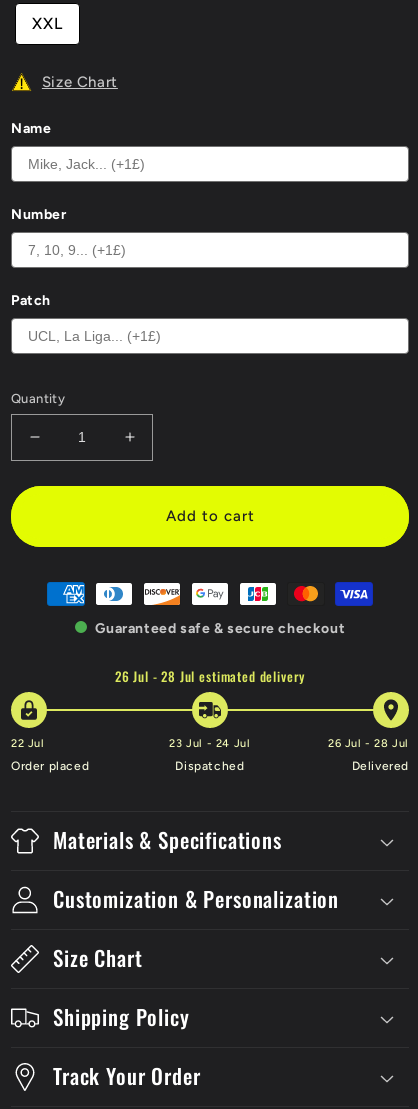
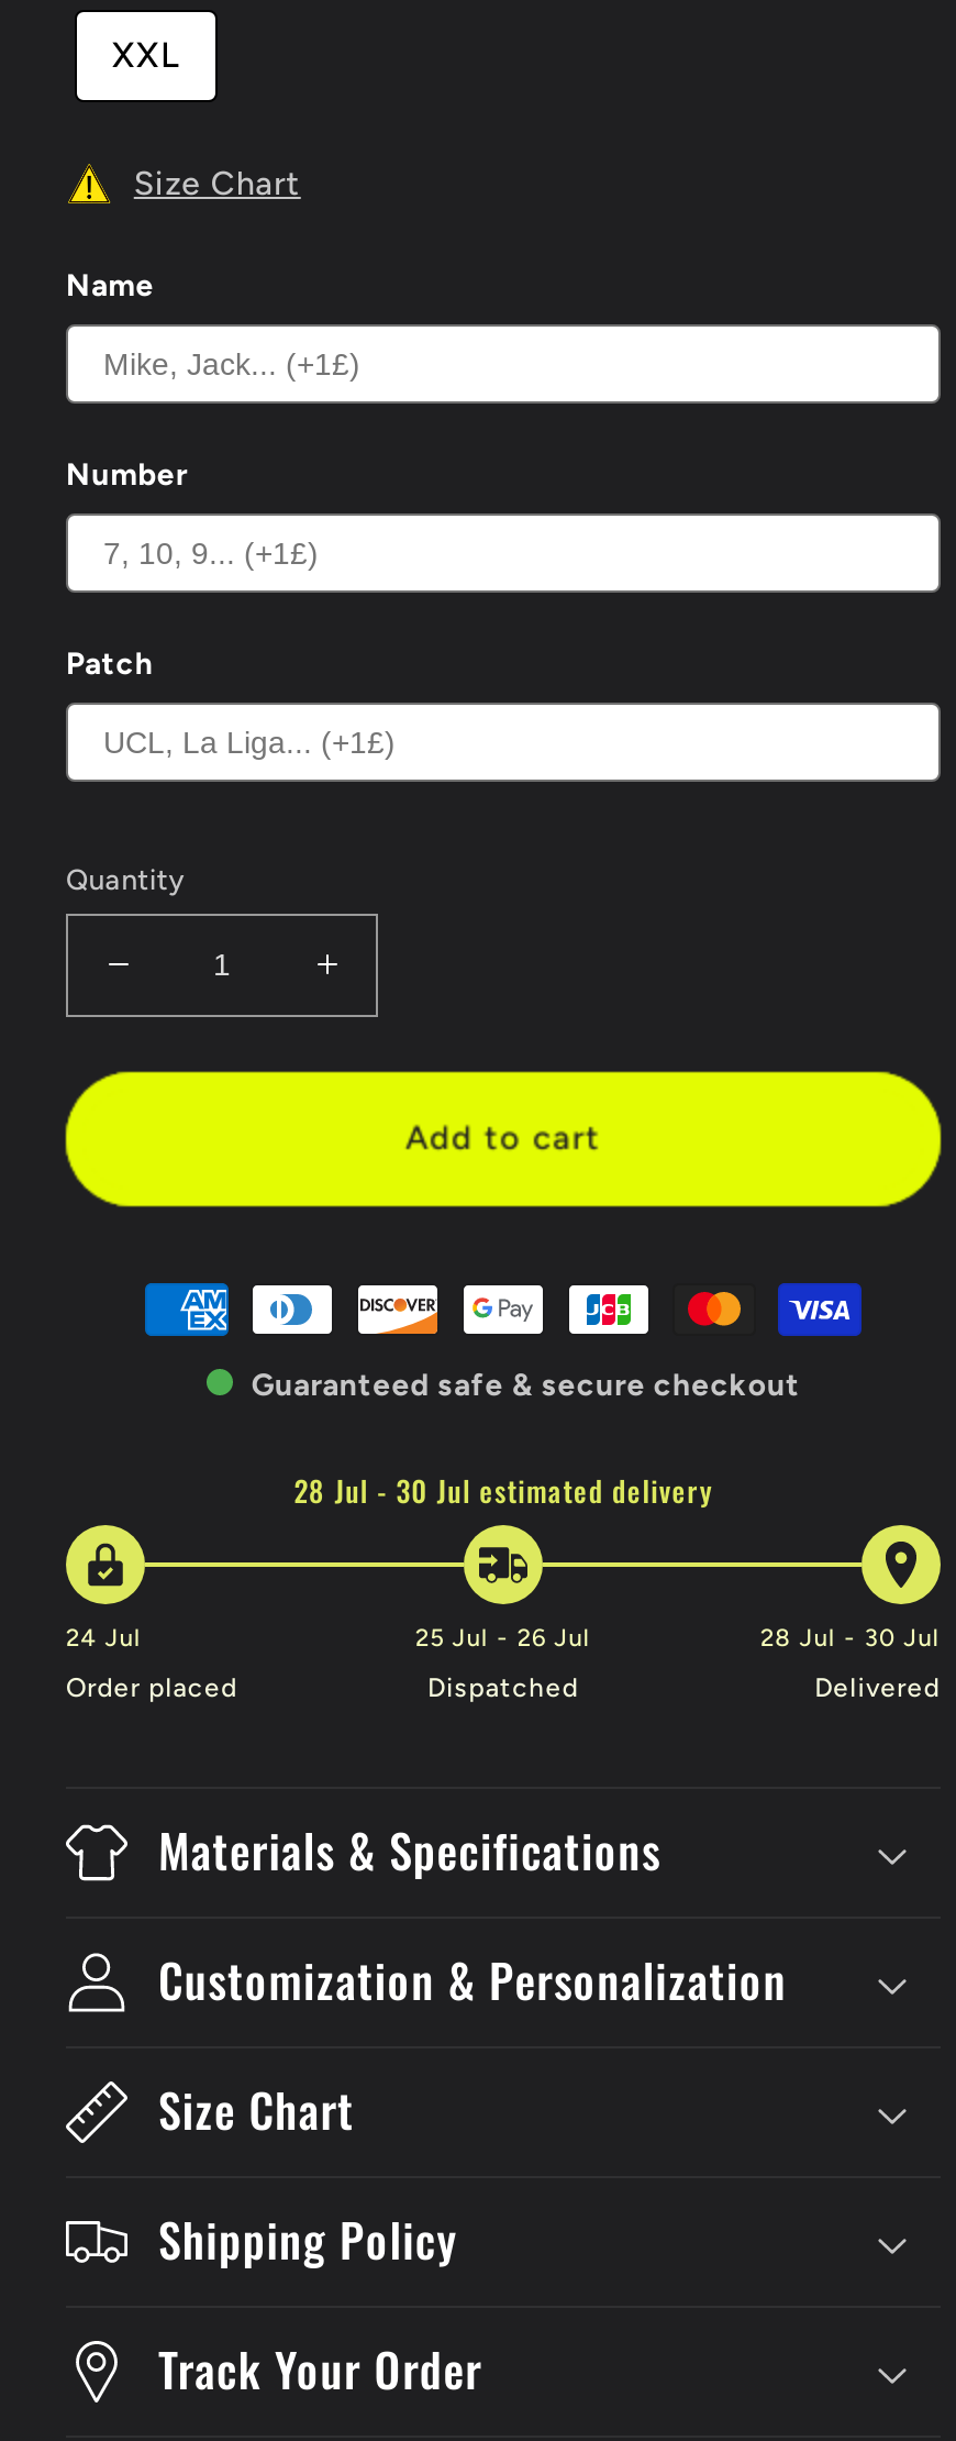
[115,666,305,686] 26 Jul - 28 Jul estimated delivery -> [294,1468,713,1512] 28 Jul - 30 Jul estimated delivery
[11,737,45,750] 22 Jul -> [66,1624,142,1653] 24 Jul
[169,737,250,750] 23 Jul - 24 Jul -> [415,1624,591,1653] 25 Jul - 26 Jul
[328,737,409,750] 26 Jul - 28 Jul -> [760,1624,941,1653] 28 Jul - 30 Jul

